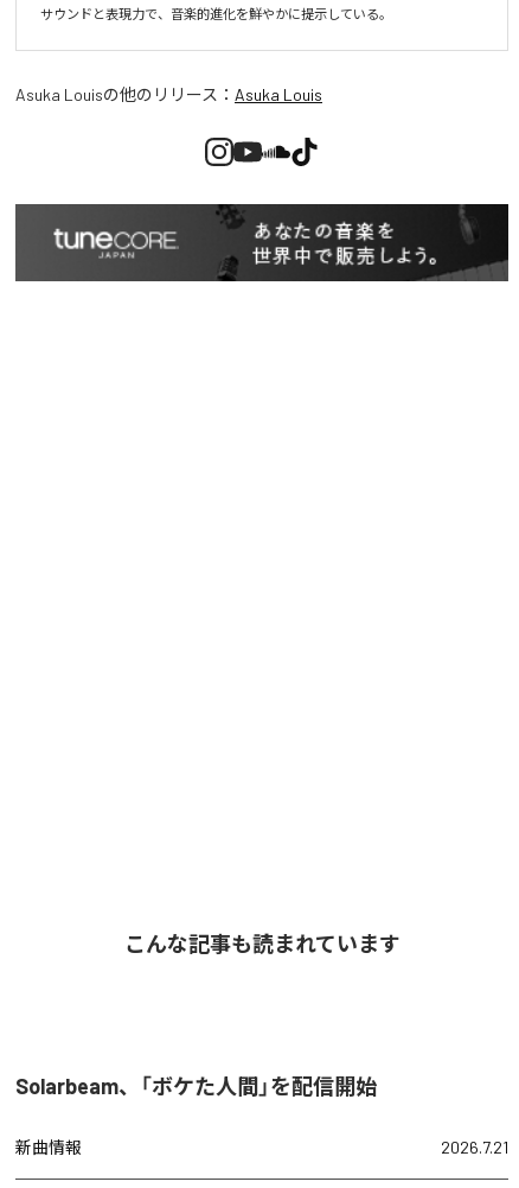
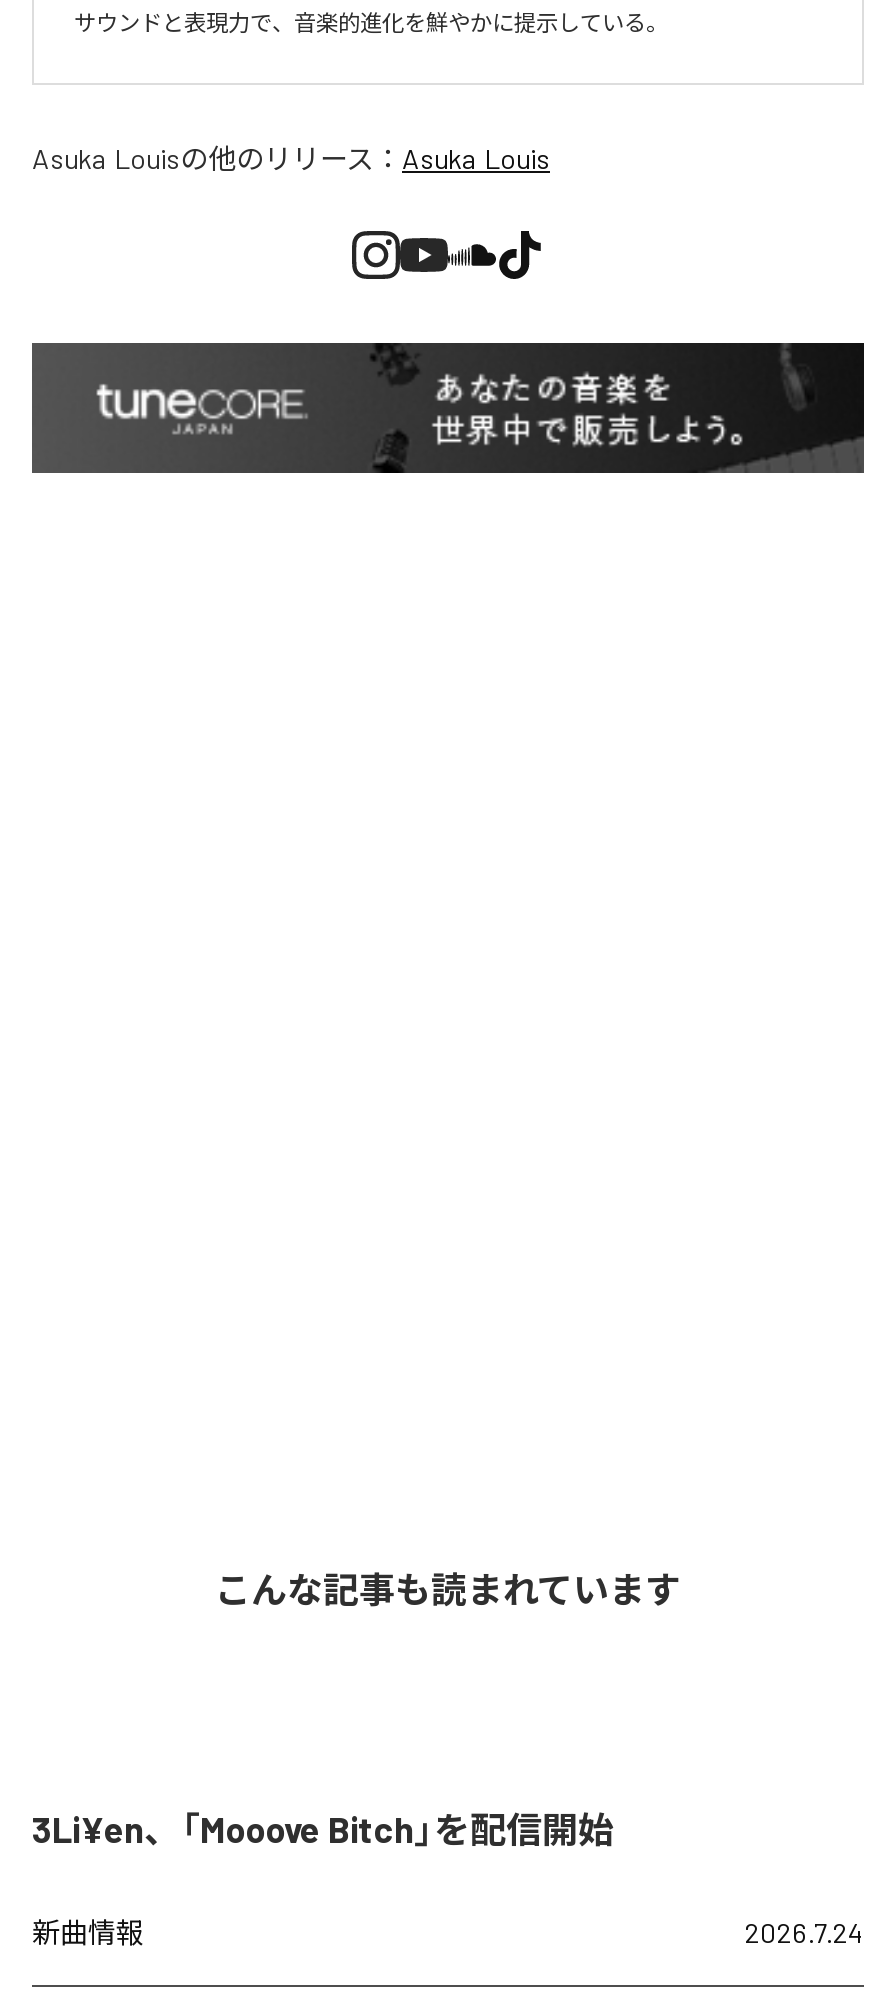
[15,1073,377,1099] Solarbeam、「ボケた人間」を配信開始 -> [32,1808,614,1852] 3Li¥en、「Mooove Bitch」を配信開始
[441,1137,508,1158] 2026.7.21 -> [744,1916,864,1950] 2026.7.24

